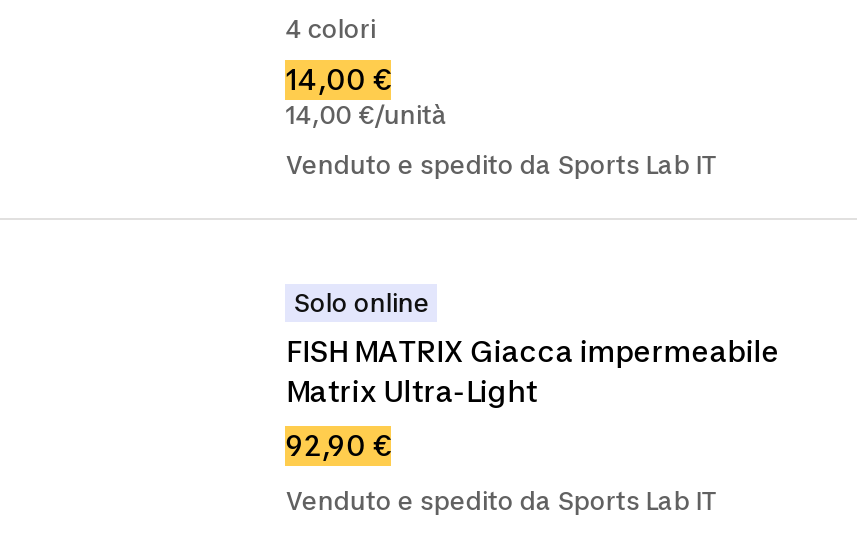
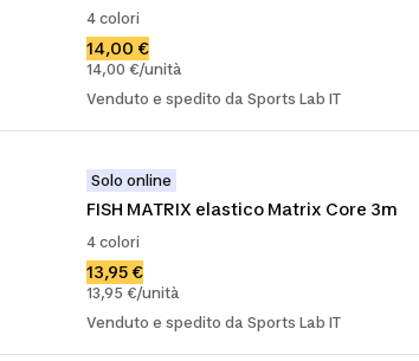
[286,334,780,462] FISH MATRIX Giacca impermeabile | Matrix Ultra-Light | 92,90 € -> [87,199,398,302] FISH MATRIX elastico Matrix Core 3m | 4 colori | 13,95 € | 13,95 €/unità

